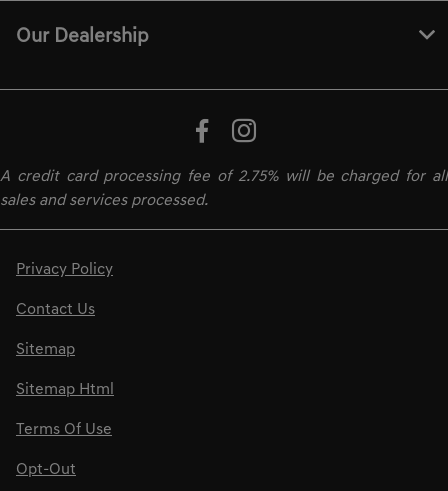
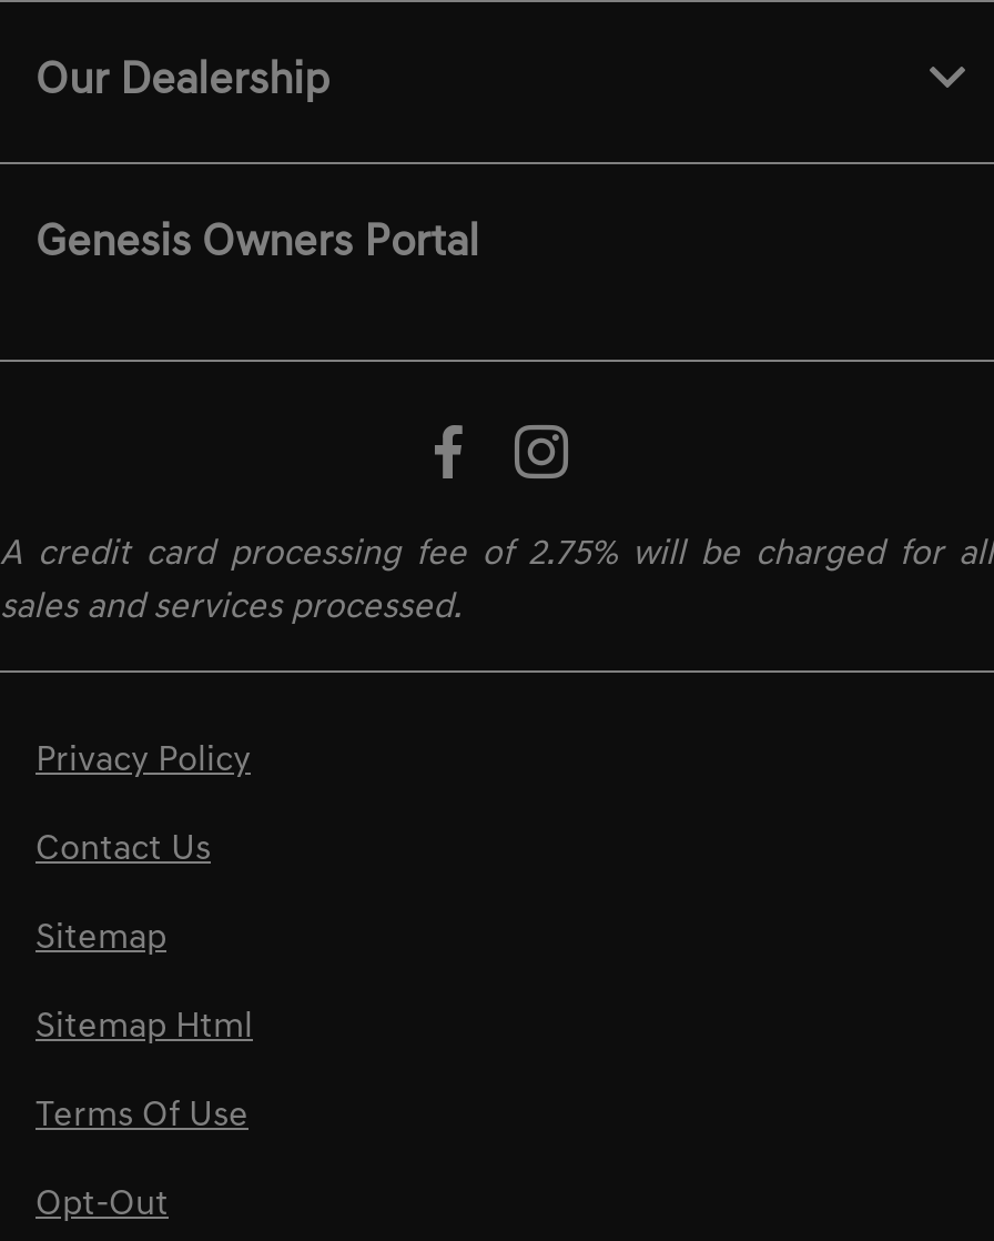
none -> [35,223,479,267] Genesis Owners Portal

